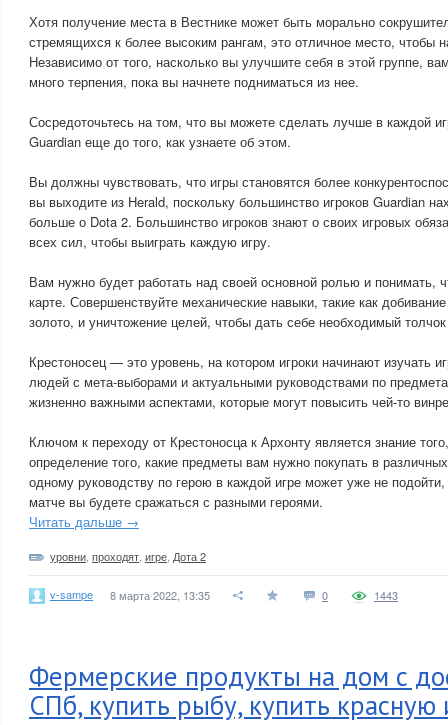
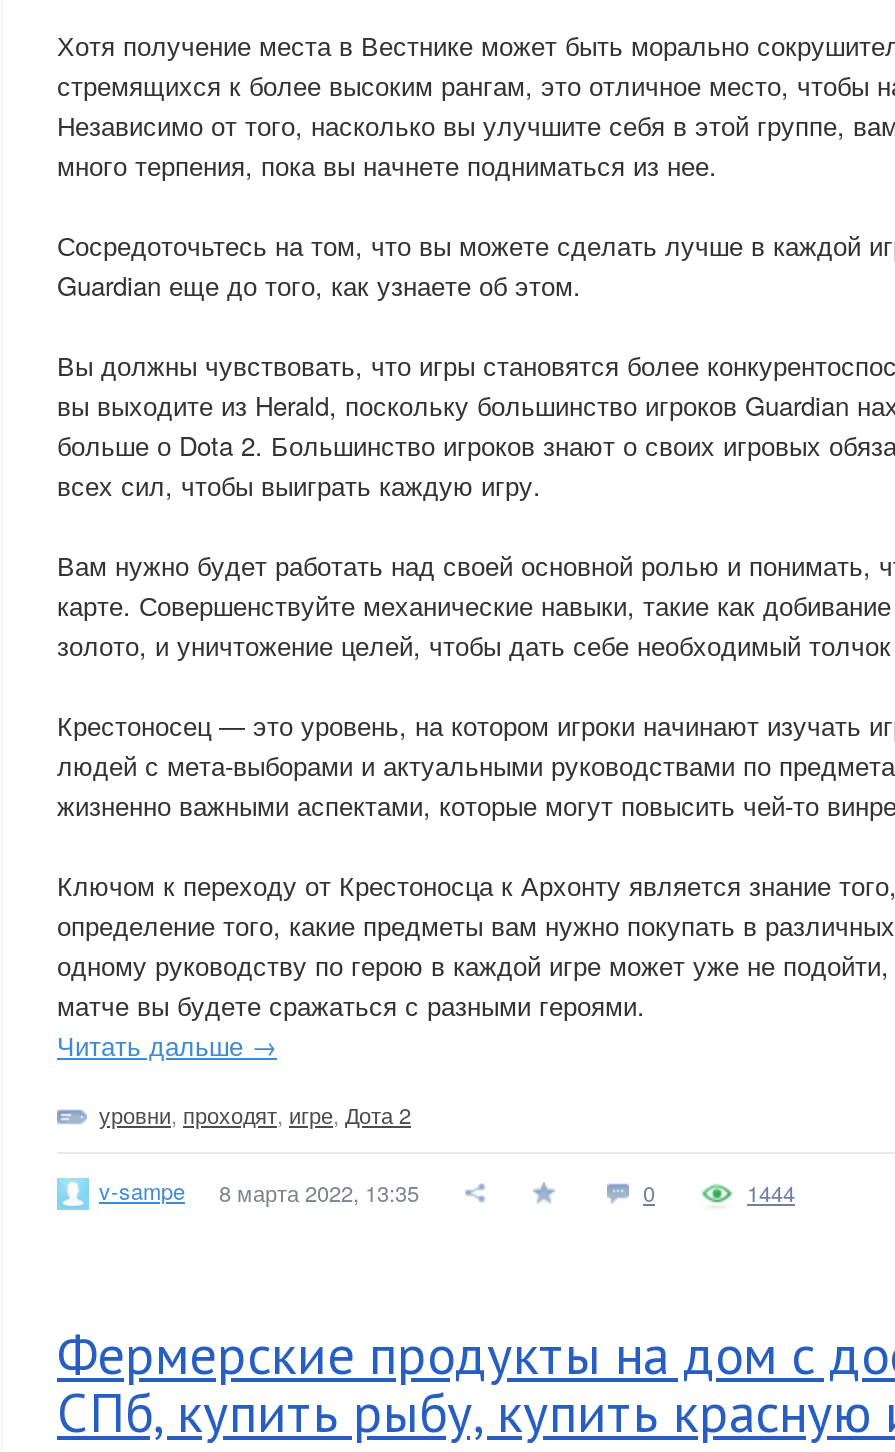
[374,587,398,603] 1443 -> [747,1176,795,1208] 1444

